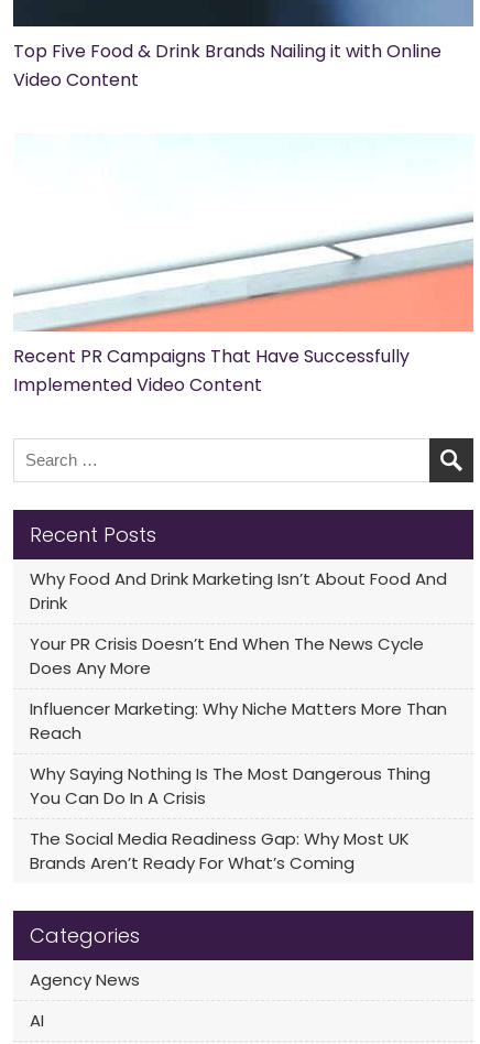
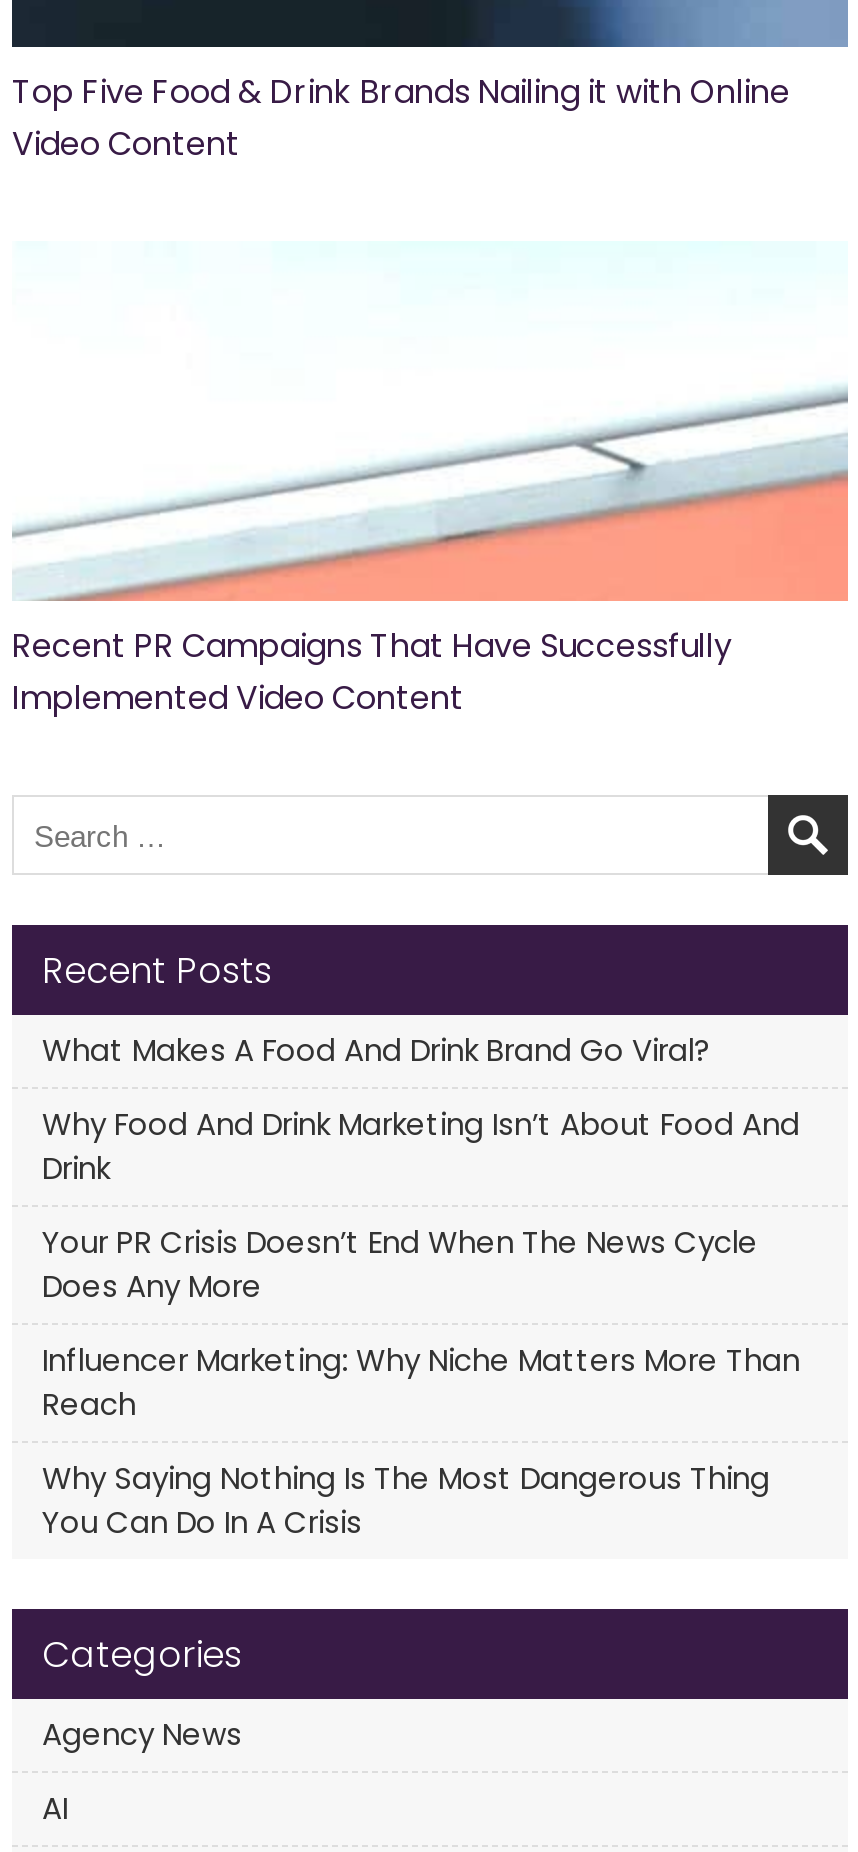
none -> [42,1029,710,1071] What Makes A Food And Drink Brand Go Viral?
moved [30,567,447,809] -> [42,1103,800,1543]: Why Food And Drink Marketing Isn’t About Food And | Drink | Your PR Crisis Doesn’t End When The News Cycle | Does Any More | Influencer Marketing: Why Niche Matters More Than | Reach | Why Saying Nothing Is The Most Dangerous Thing | You Can Do In A Crisis
[30,827,410,874] The Social Media Readiness Gap: Why Most UK | Brands Aren’t Ready For What’s Coming -> none

